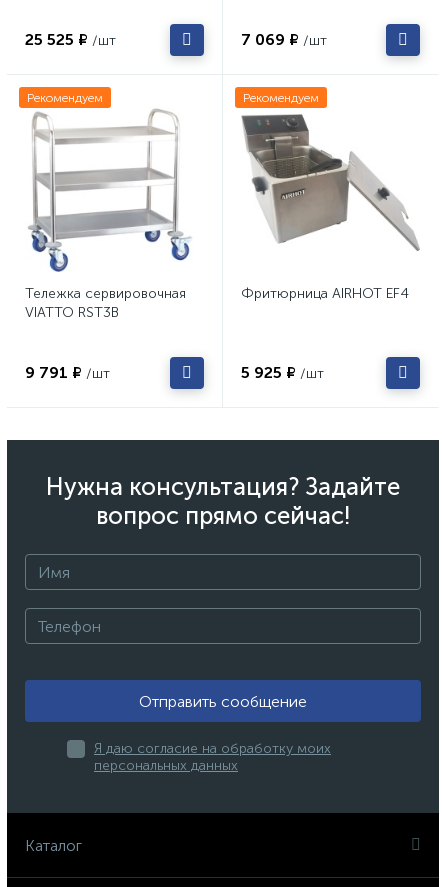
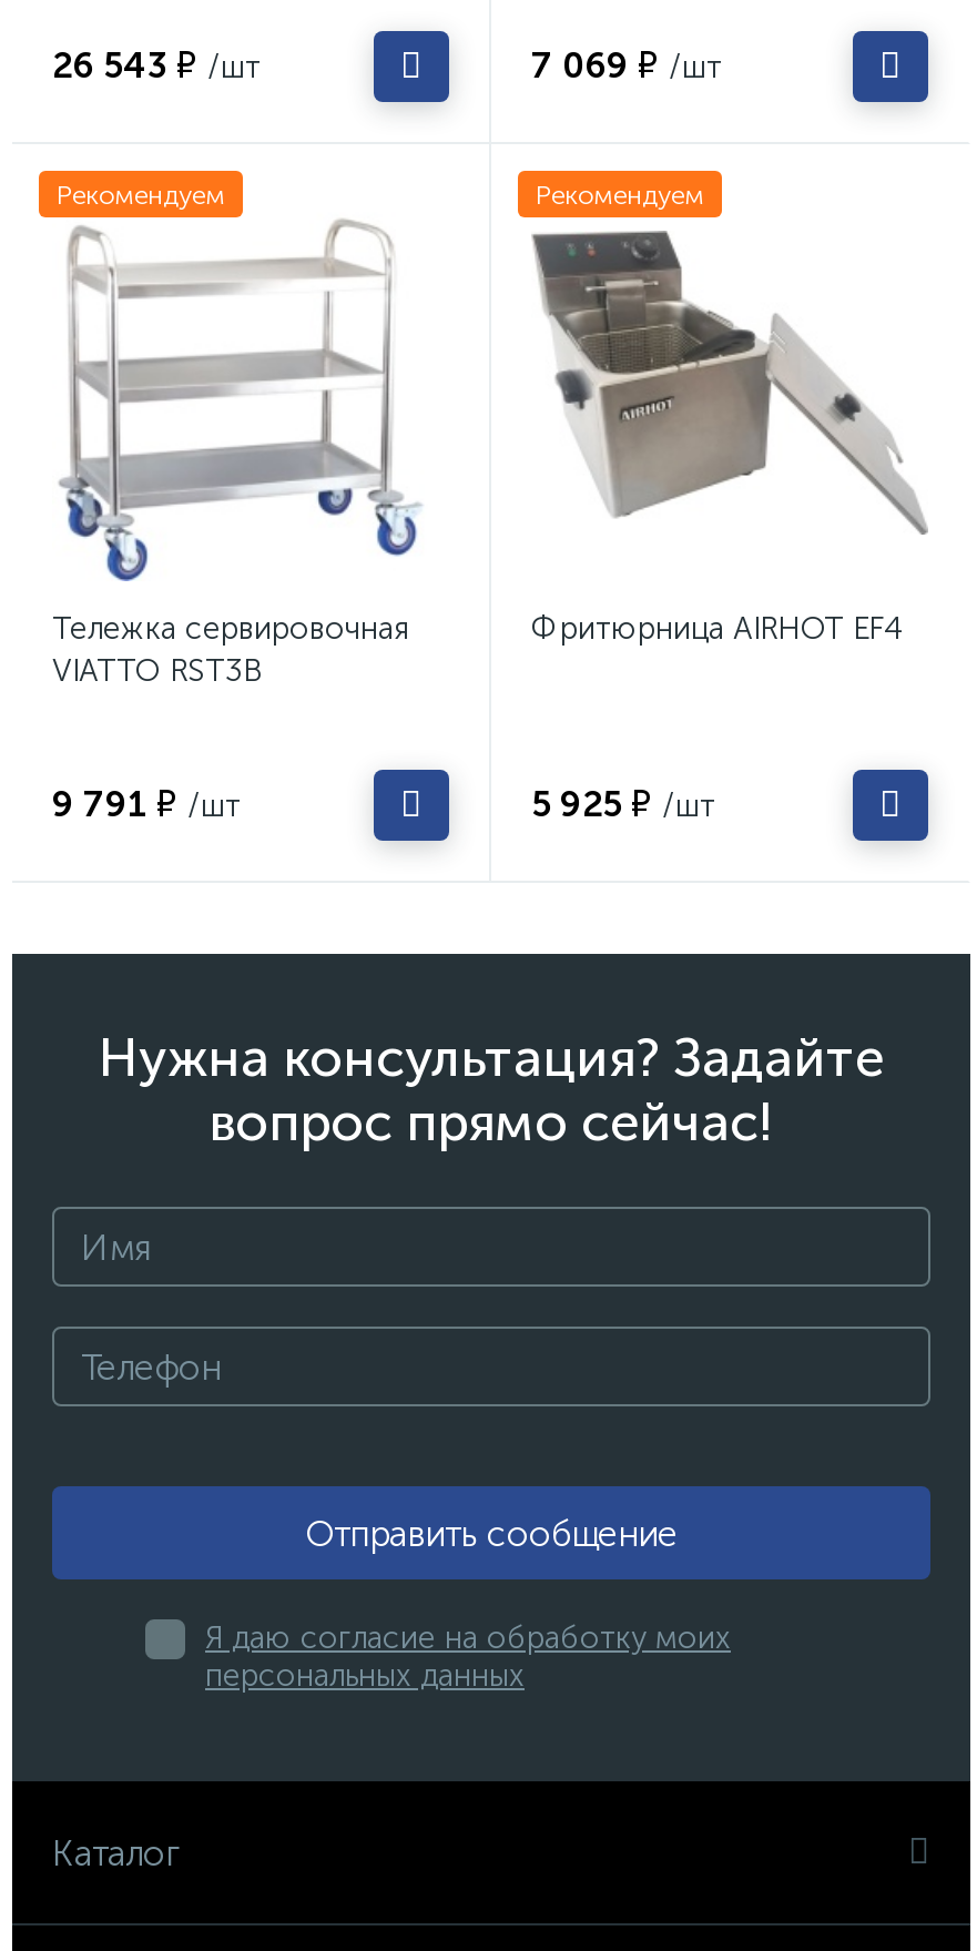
[25,30,116,49] 25 525 ₽ /шт -> [52,44,261,87] 26 543 ₽ /шт

